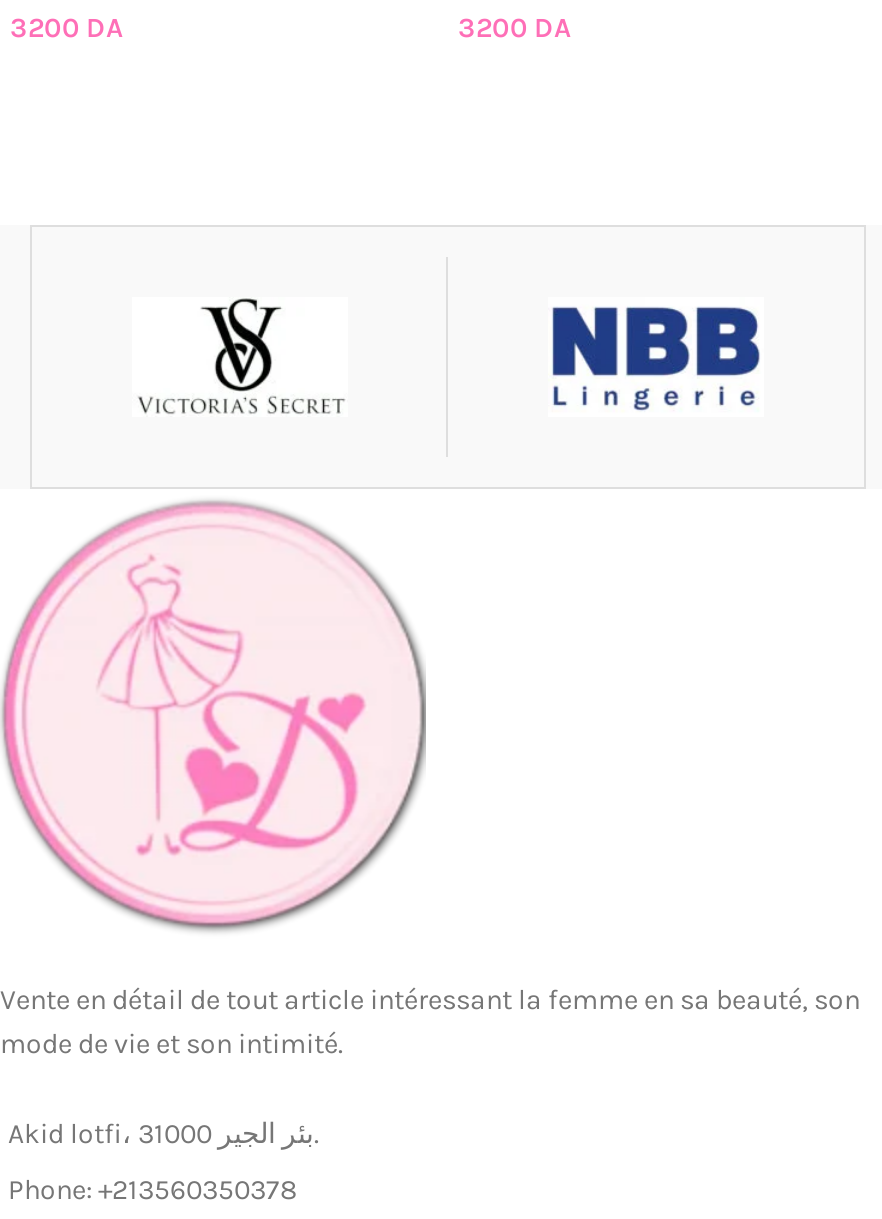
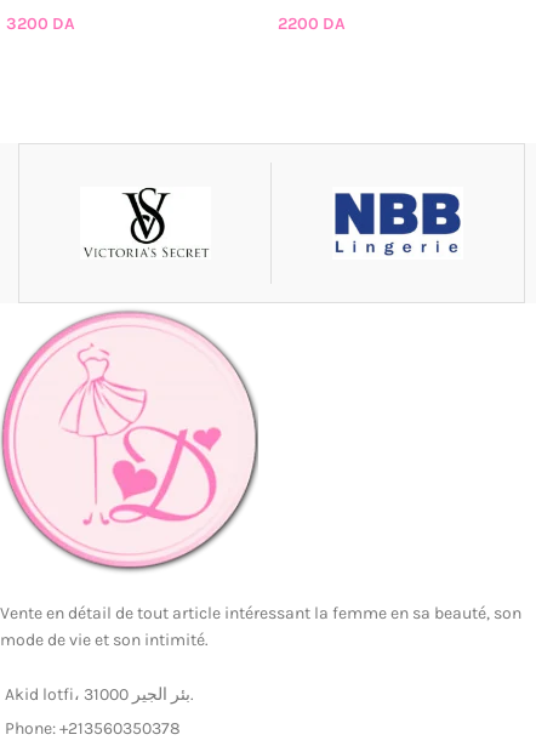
[458,11,572,45] 3200 DA -> [278,13,346,34] 2200 DA

